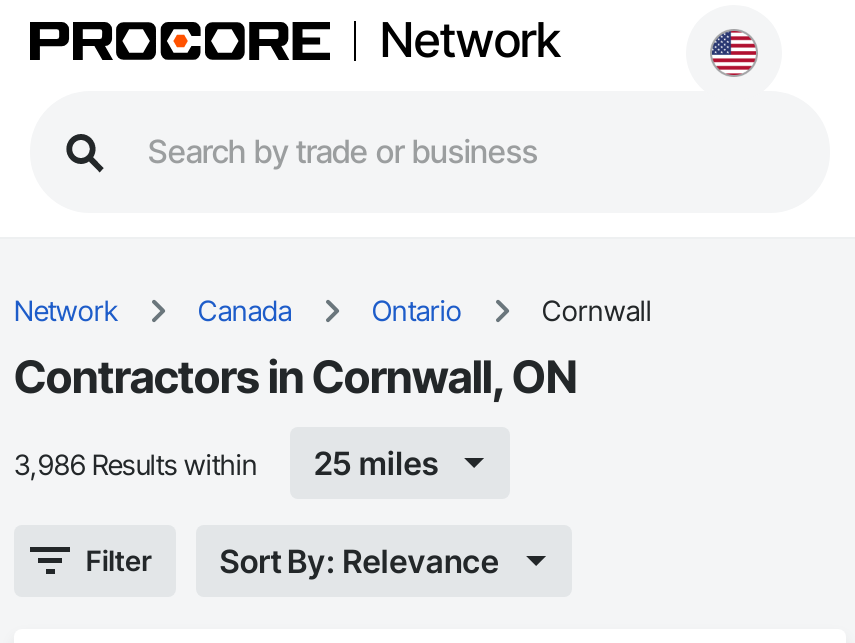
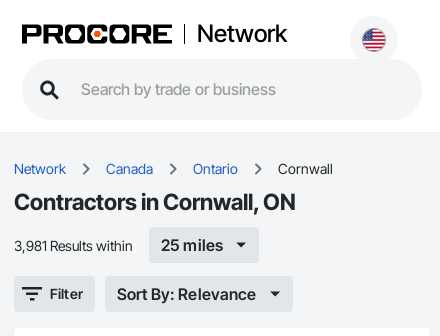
[14,446,258,480] 3,986 Results within -> [14,236,133,253] 3,981 Results within

